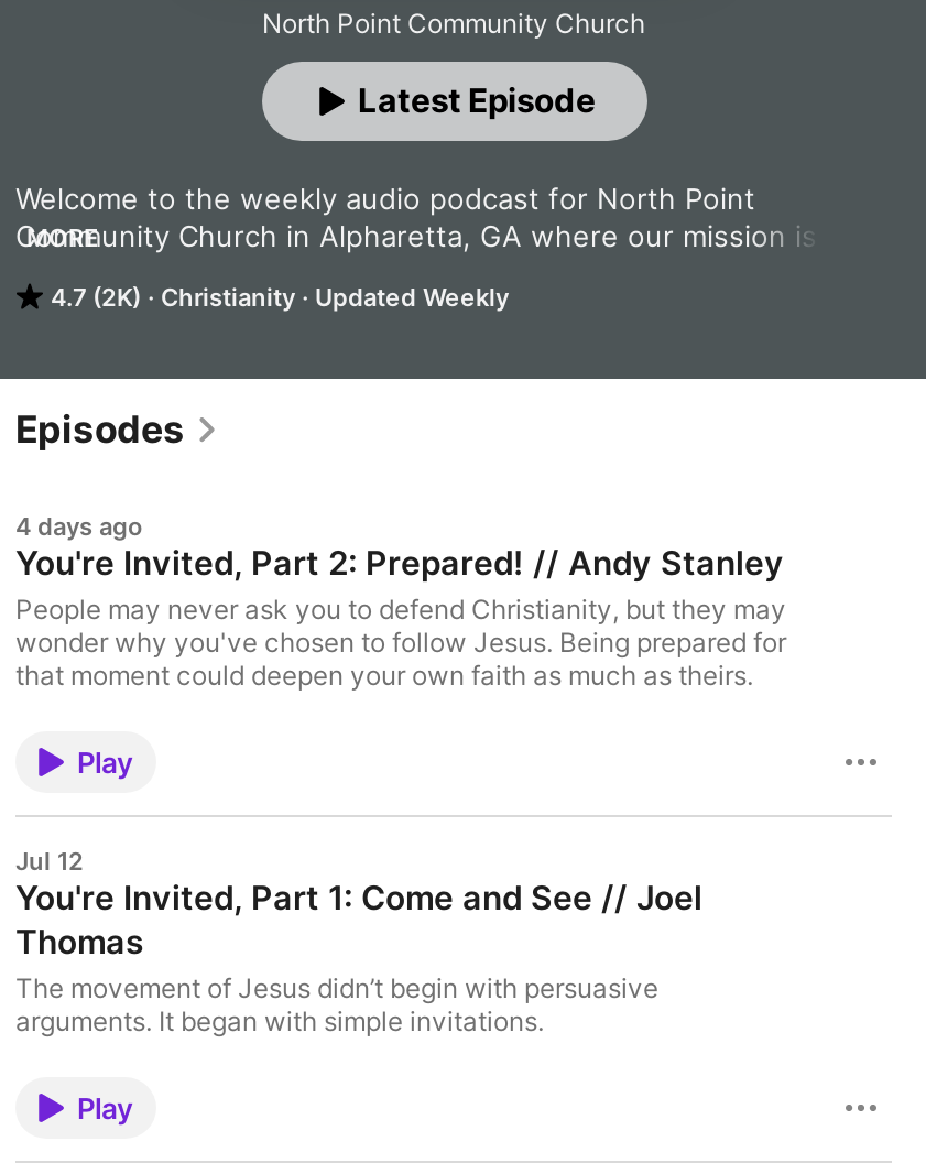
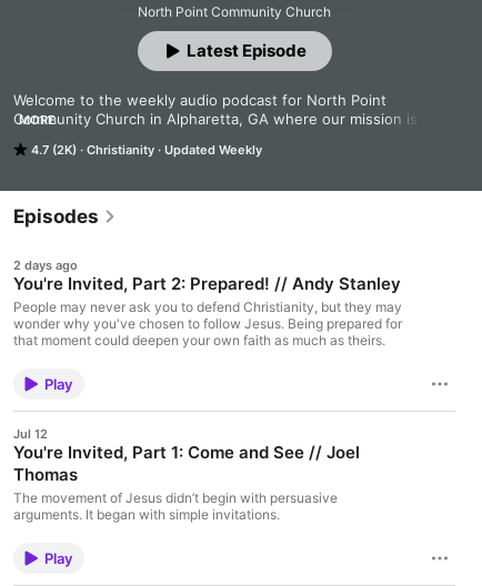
[15,511,143,542] 4 days ago -> [13,257,78,273] 2 days ago

